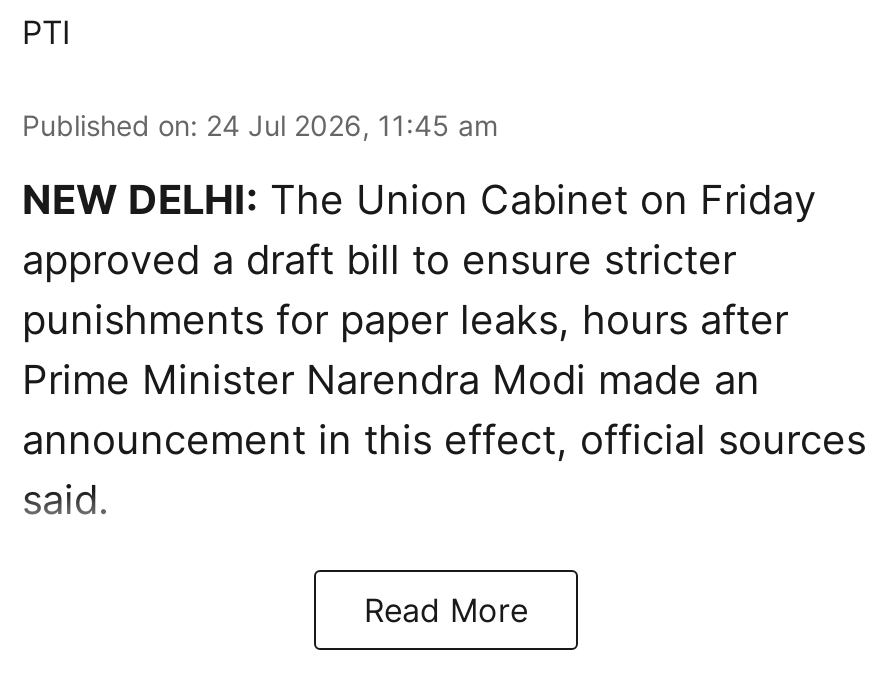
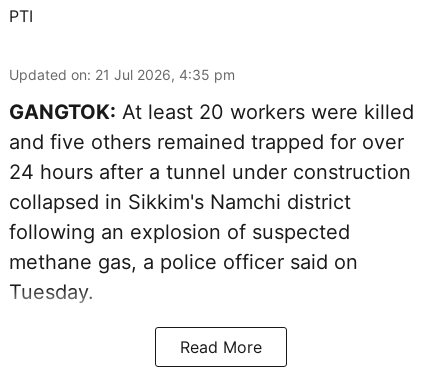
[22,108,498,142] Published on: 24 Jul 2026, 11:45 am -> [9,66,235,83] Updated on: 21 Jul 2026, 4:35 pm
[22,176,866,524] NEW DELHI: The Union Cabinet on Friday | approved a draft bill to ensure stricter | punishments for paper leaks, hours after | Prime Minister Narendra Modi made an | announcement in this effect, official sources | said. -> [9,100,414,304] GANGTOK: At least 20 workers were killed | and five others remained trapped for over | 24 hours after a tunnel under construction | collapsed in Sikkim's Namchi district | following an explosion of suspected | methane gas, a police officer said on | Tuesday.

